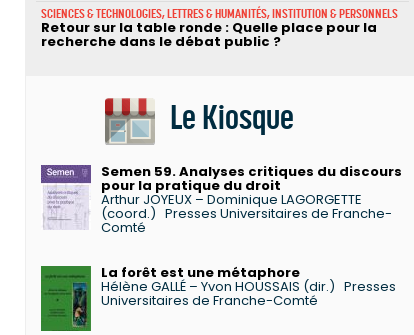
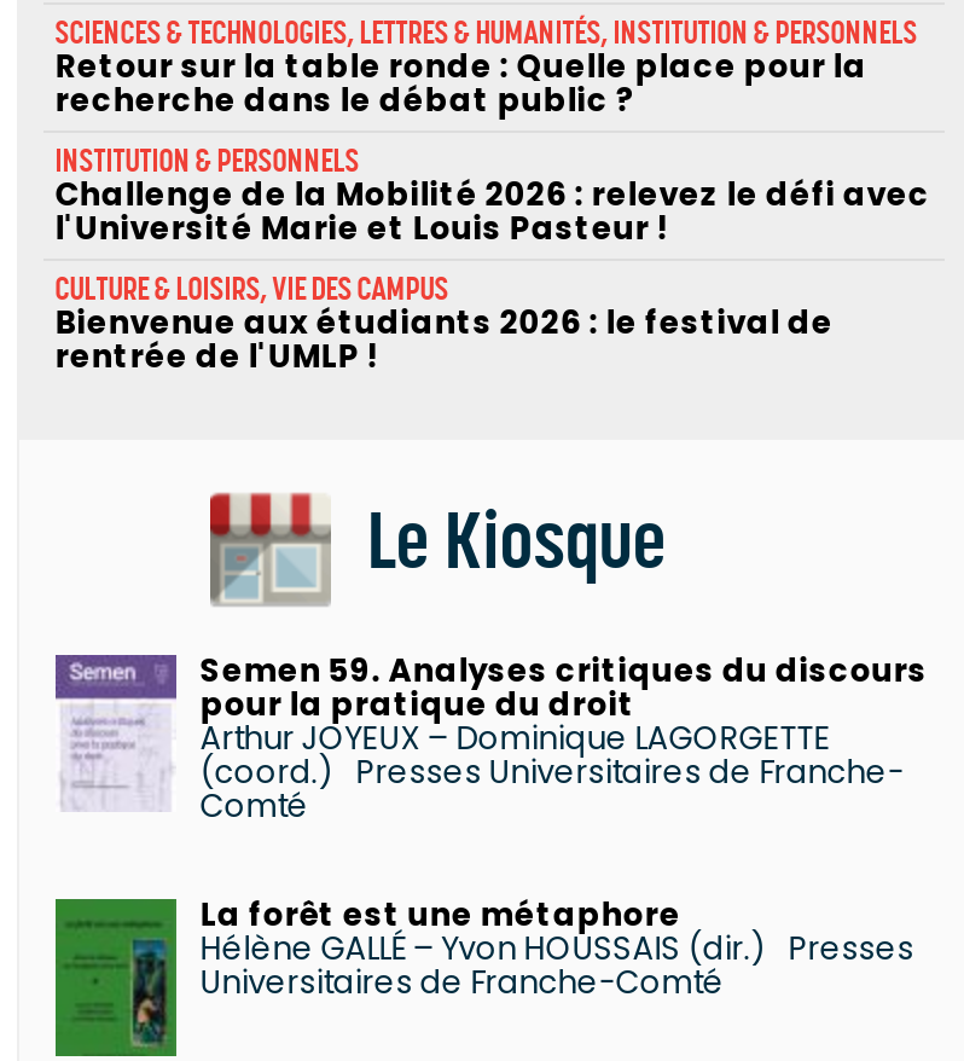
none -> [55,142,930,379] INSTITUTION & PERSONNELS | Challenge de la Mobilité 2026 : relevez le défi avec | l'Université Marie et Louis Pasteur ! | CULTURE & LOISIRS, VIE DES CAMPUS | Bienvenue aux étudiants 2026 : le festival de | rentrée de l'UMLP !

